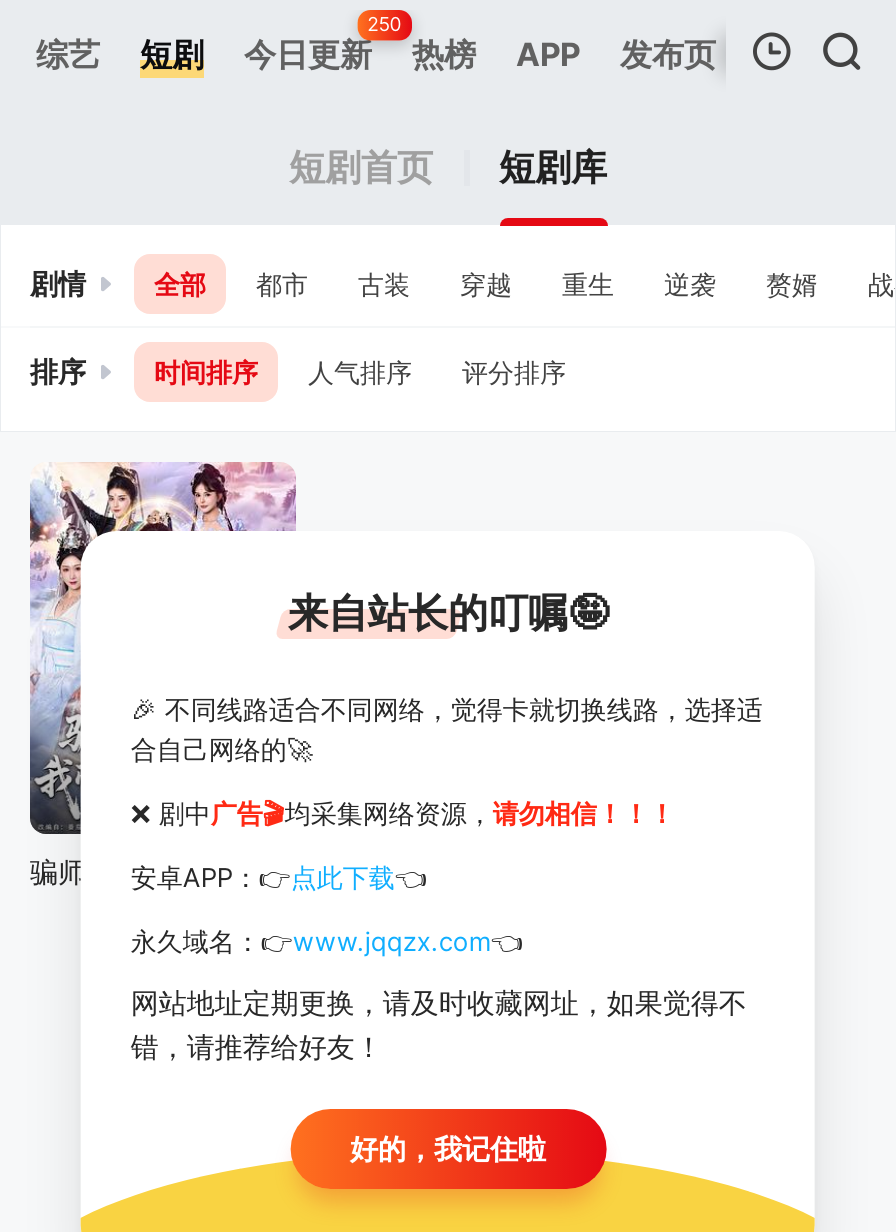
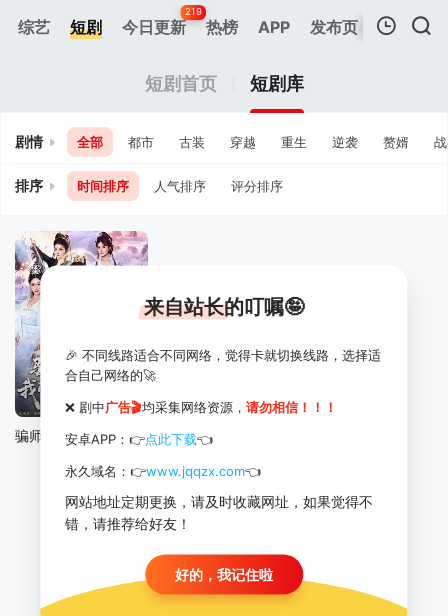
[367,12,402,36] 250 -> [185,6,201,18] 219

